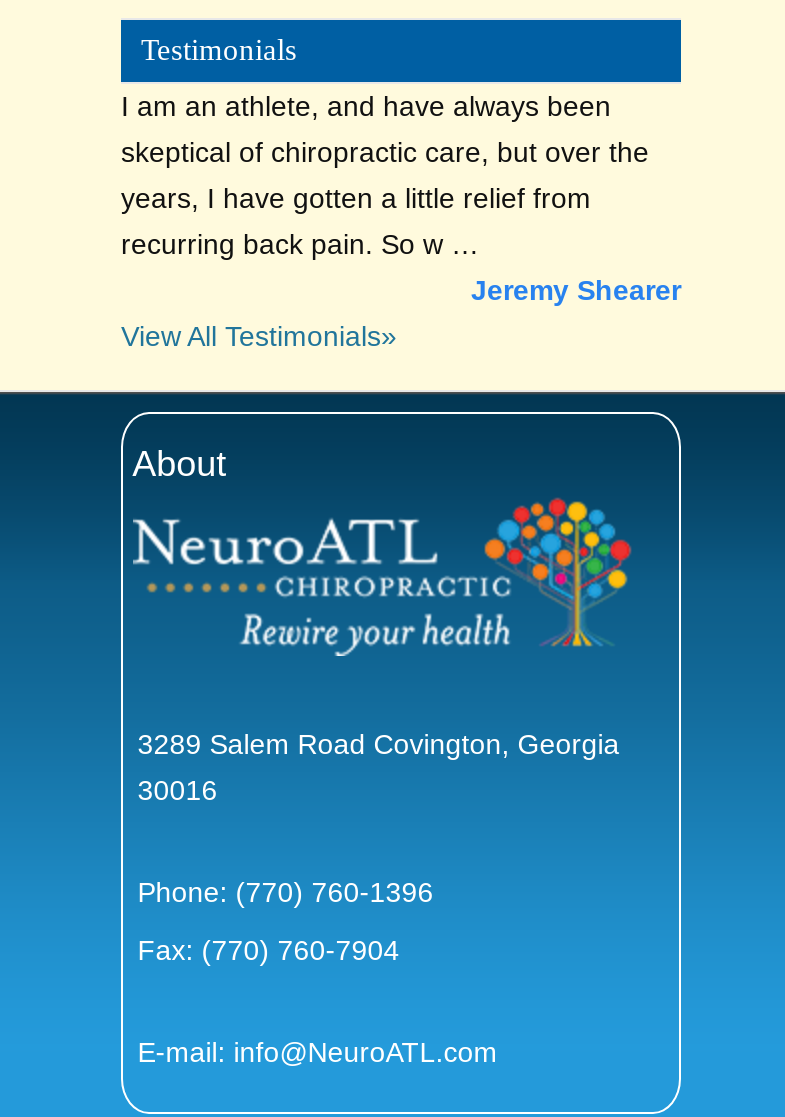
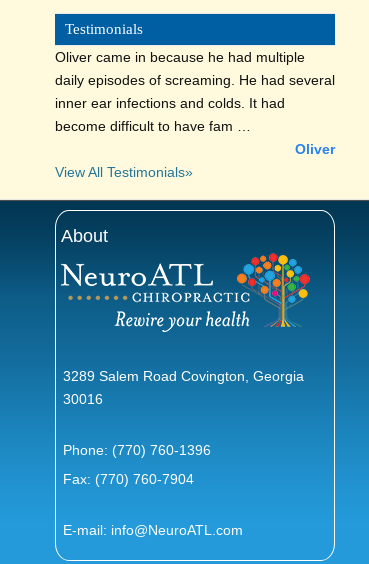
[121,90,681,306] I am an athlete, and have always been | skeptical of chiropractic care, but over the | years, I have gotten a little relief from | recurring back pain. So w … | Jeremy Shearer -> [55,49,335,157] Oliver came in because he had multiple | daily episodes of screaming. He had several | inner ear infections and colds. It had | become difficult to have fam … | Oliver

